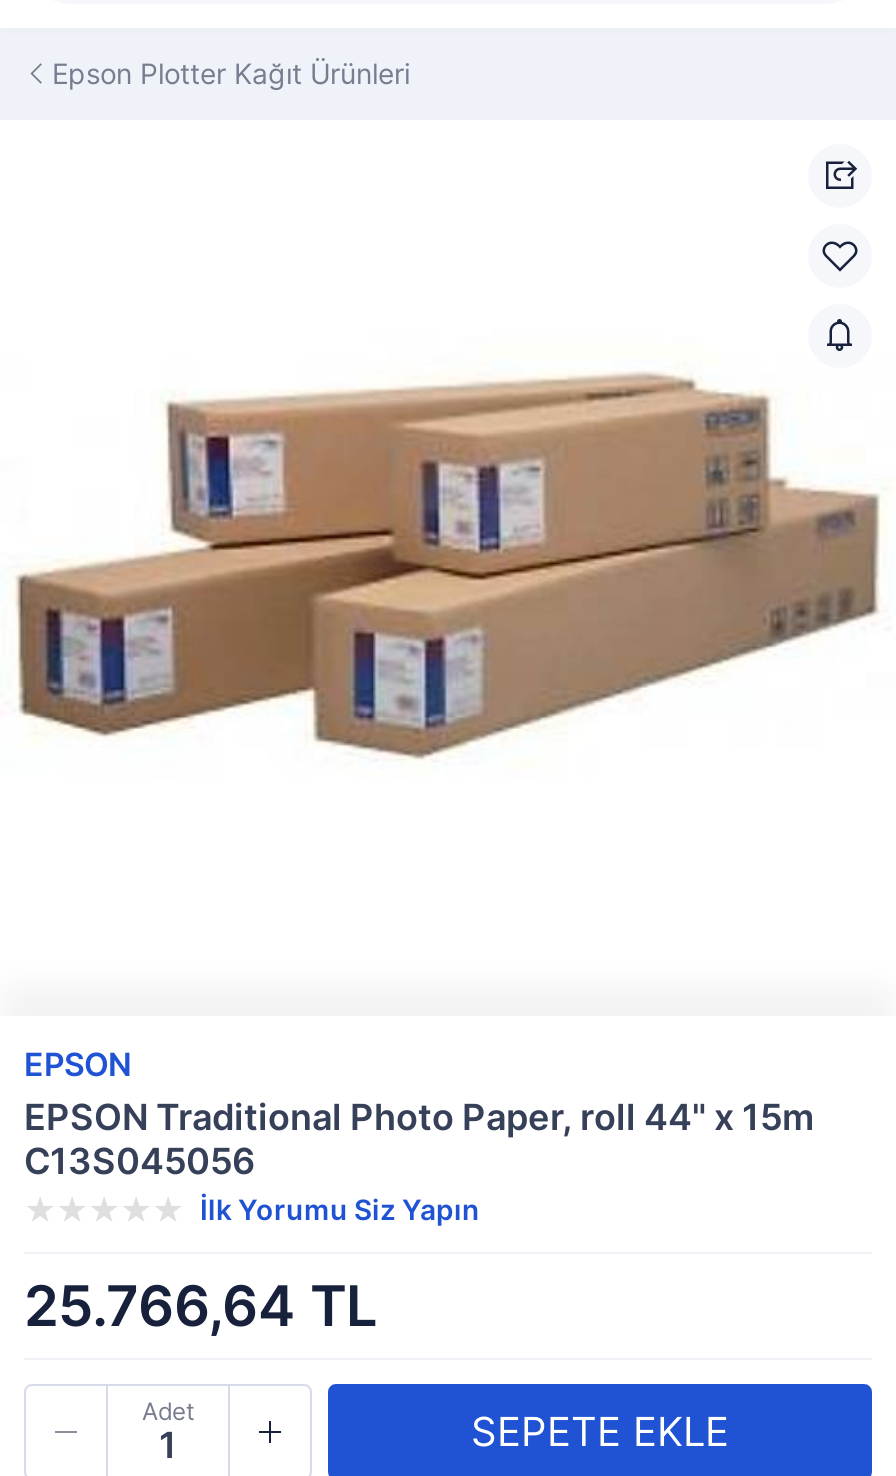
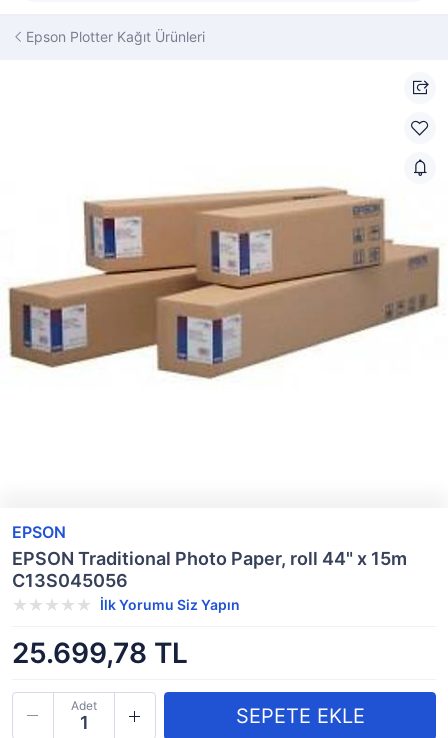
[24,1272,378,1340] 25.766,64 TL -> [12,636,188,670] 25.699,78 TL

